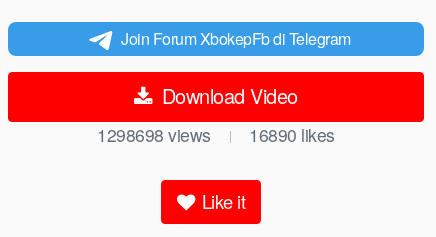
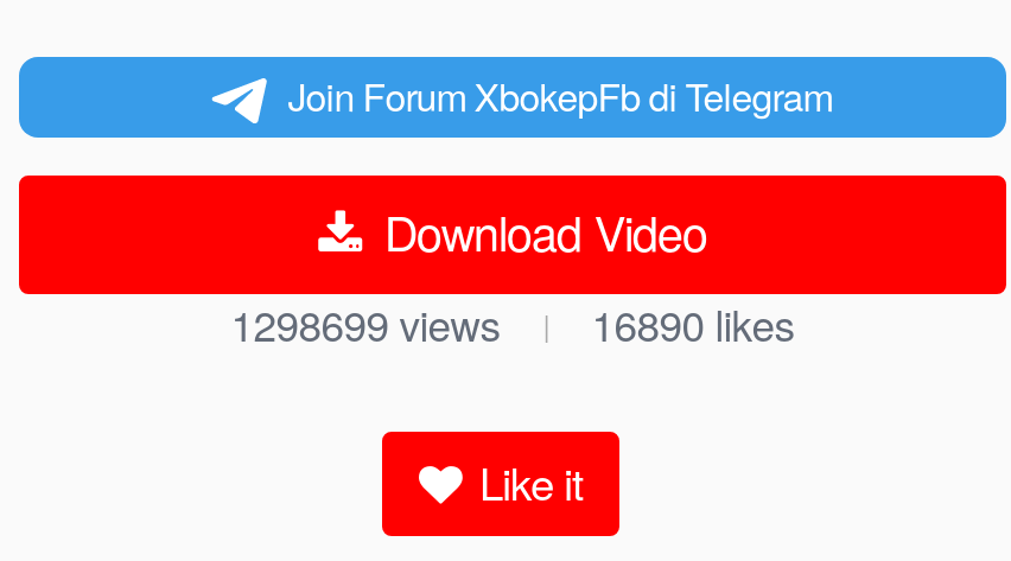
[97,122,211,147] 1298698views -> [231,294,500,353] 1298699views

